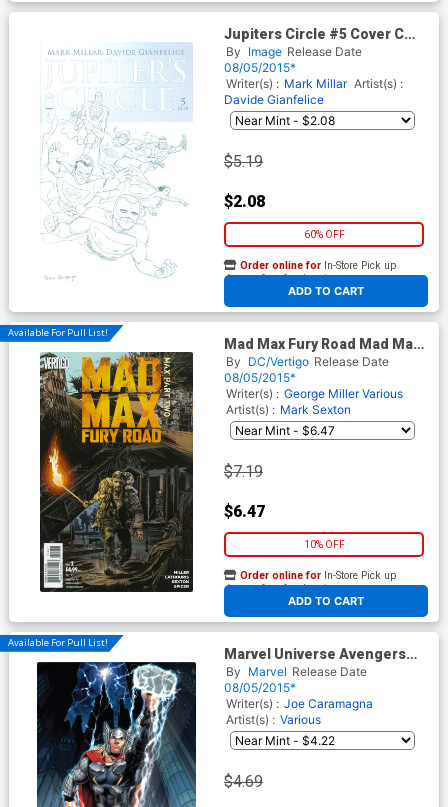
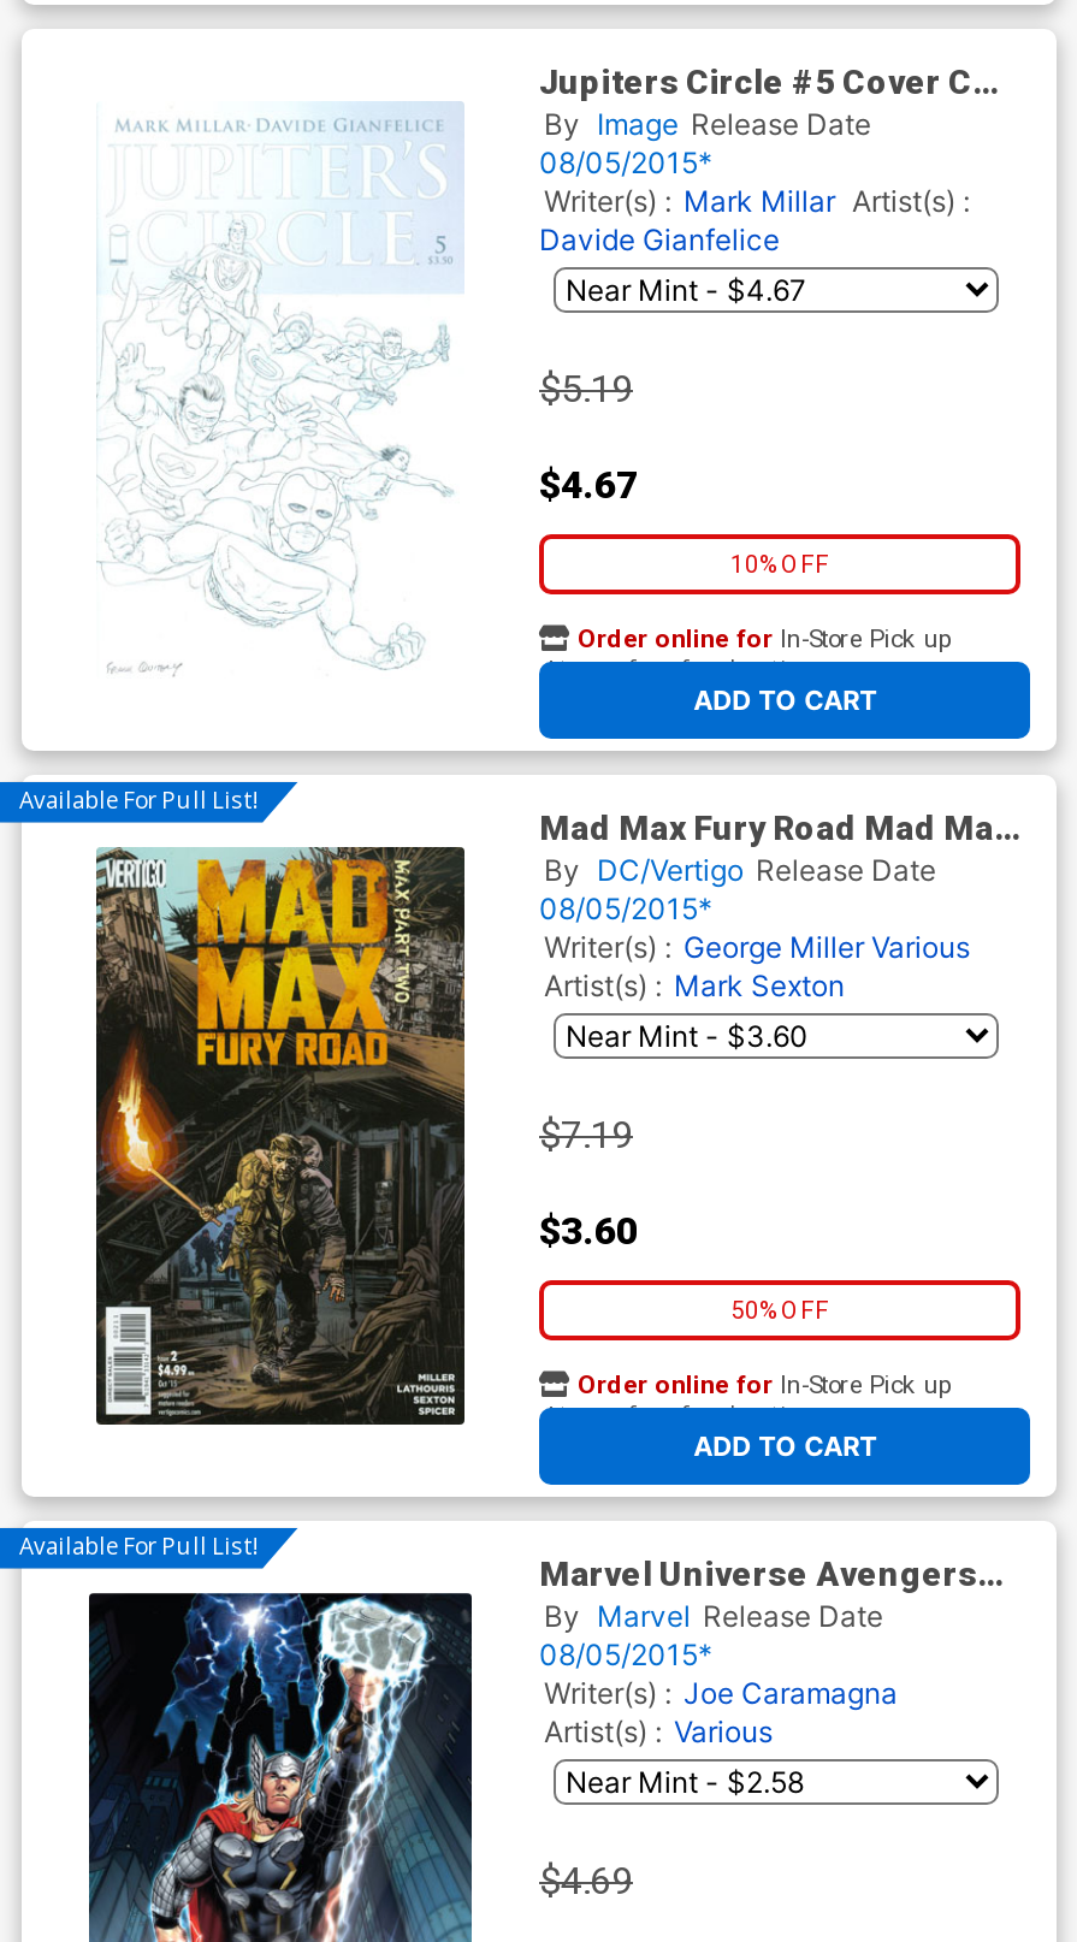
[224,192,265,211] $2.08 -> [539,462,638,507] $4.67
[303,229,344,240] 60% OFF -> [730,551,829,578] 10% OFF
[224,502,265,521] $6.47 -> [539,1208,638,1253] $3.60
[303,539,344,550] 10% OFF -> [730,1297,829,1324] 50% OFF

